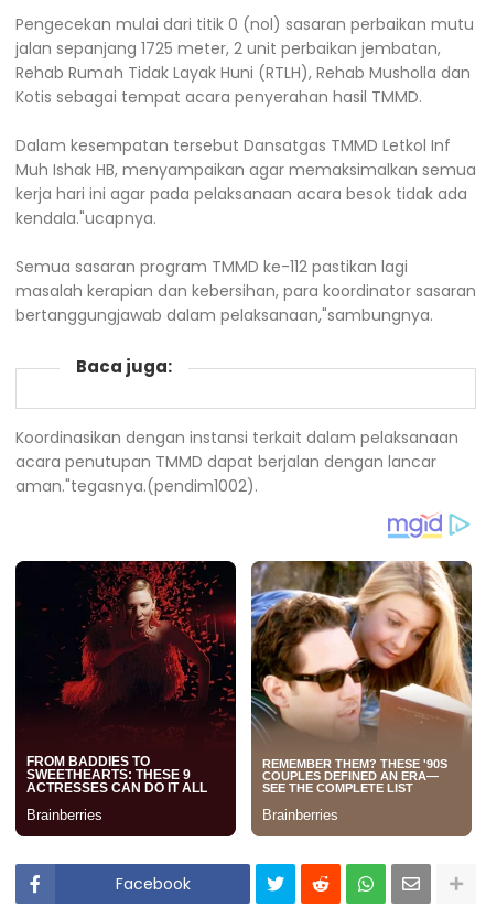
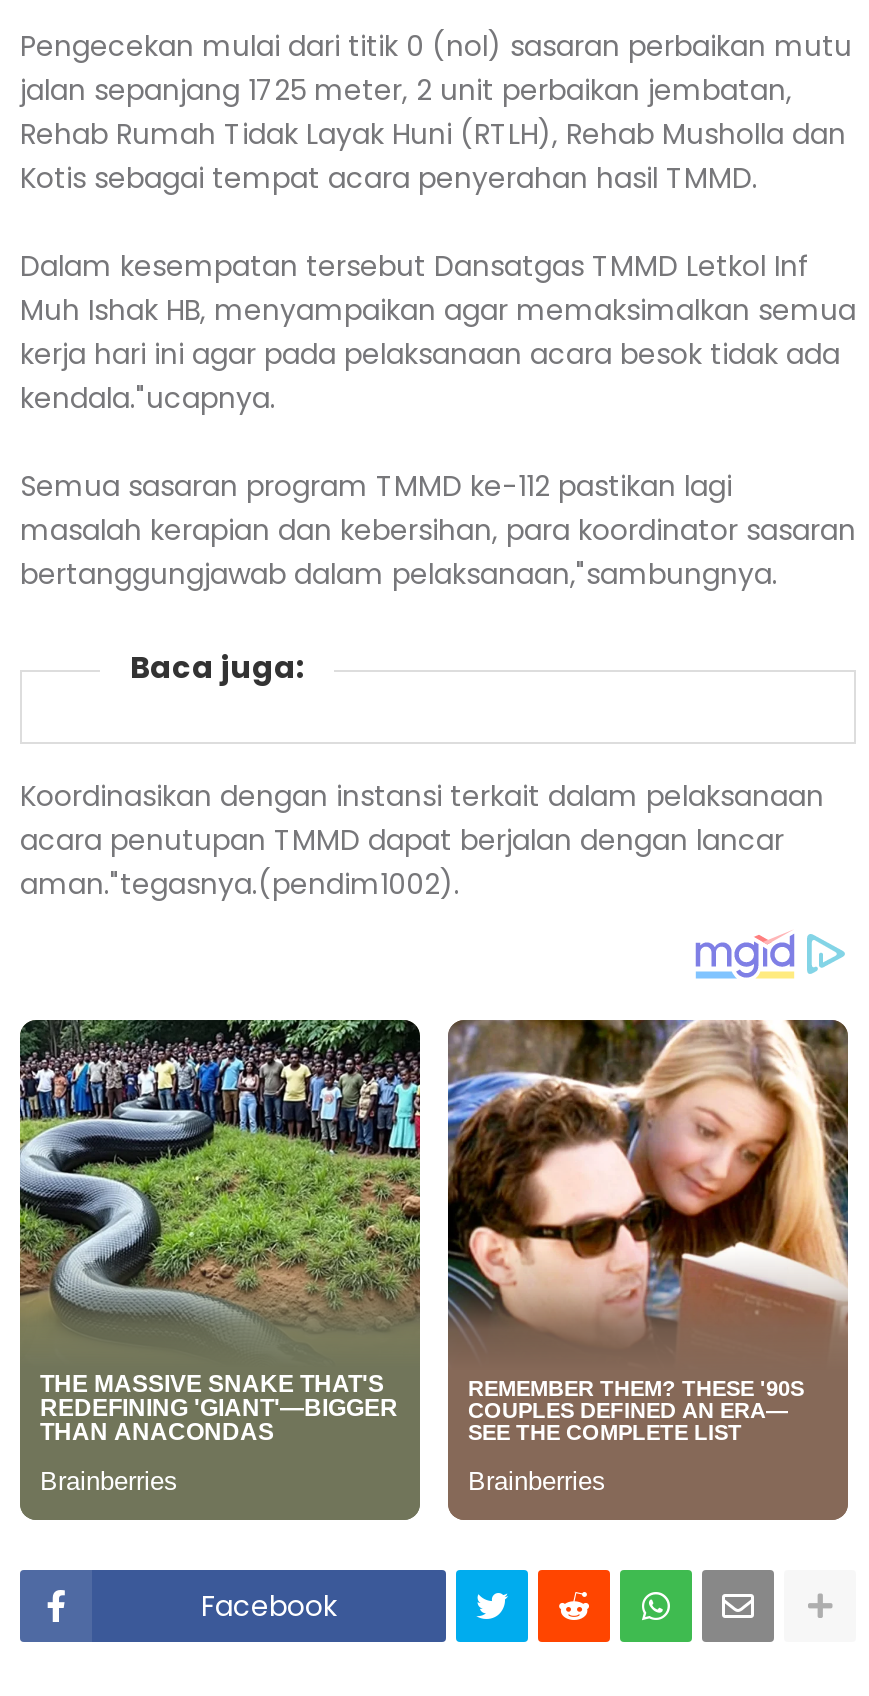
[14,560,237,838] [image] -> [18,1018,422,1522] [image]

